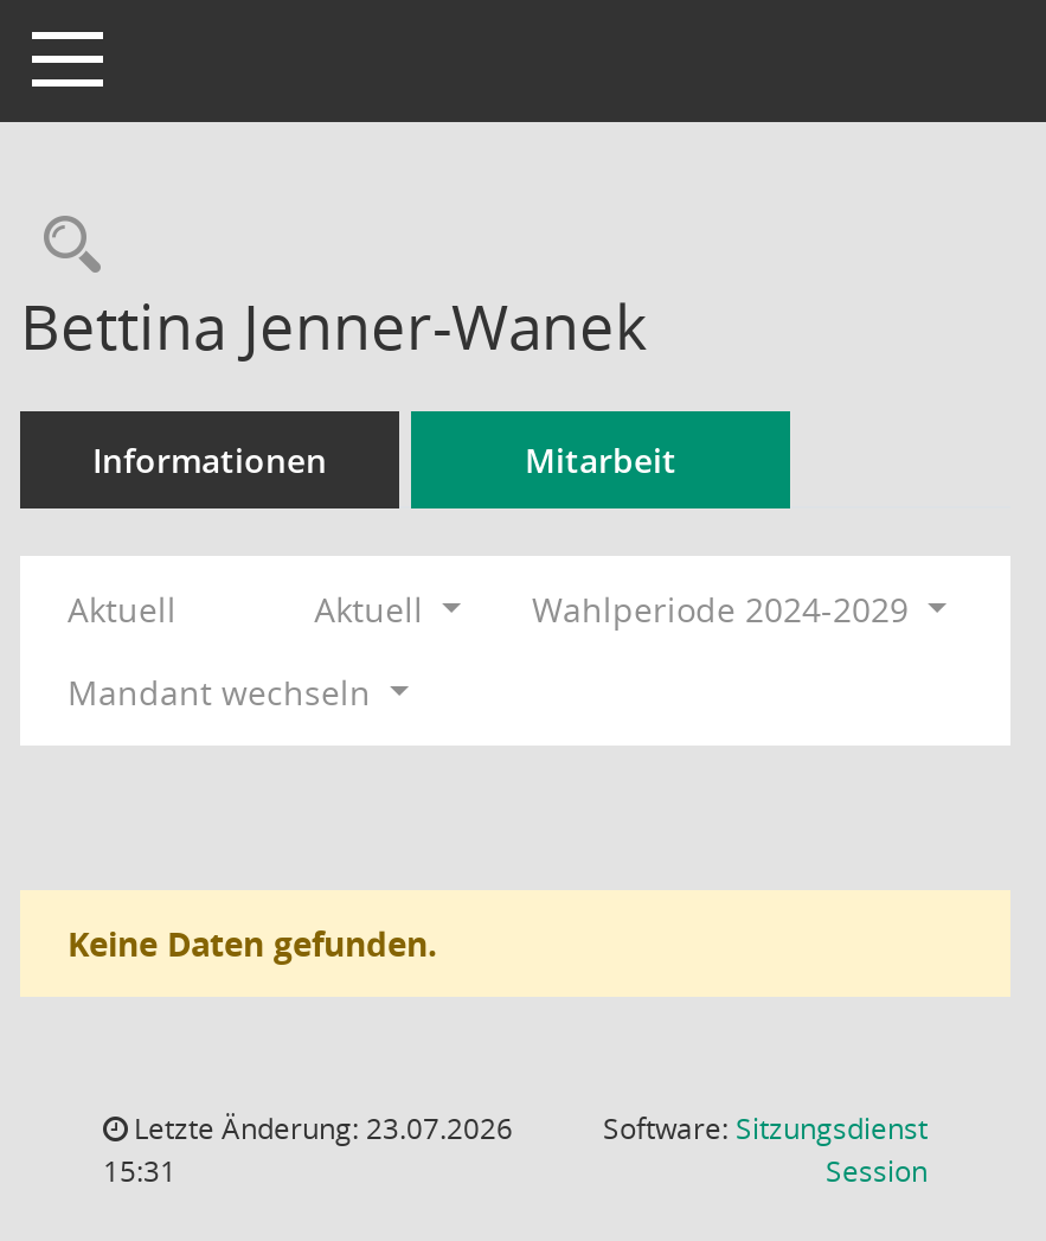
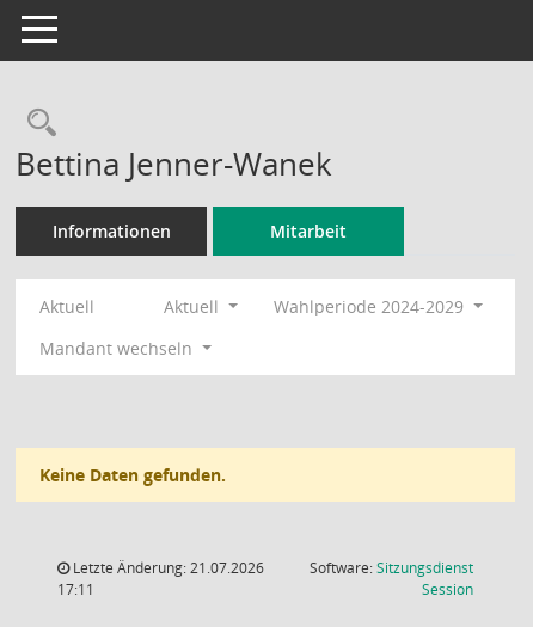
[127,1108,513,1149] Letzte Änderung: 23.07.2026 -> [69,558,264,578] Letzte Änderung: 21.07.2026
[103,1151,177,1191] 15:31 -> [57,579,94,600] 17:11

